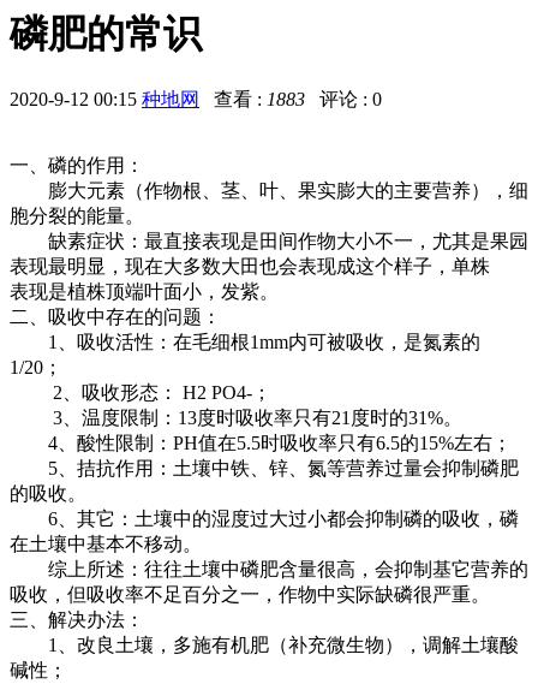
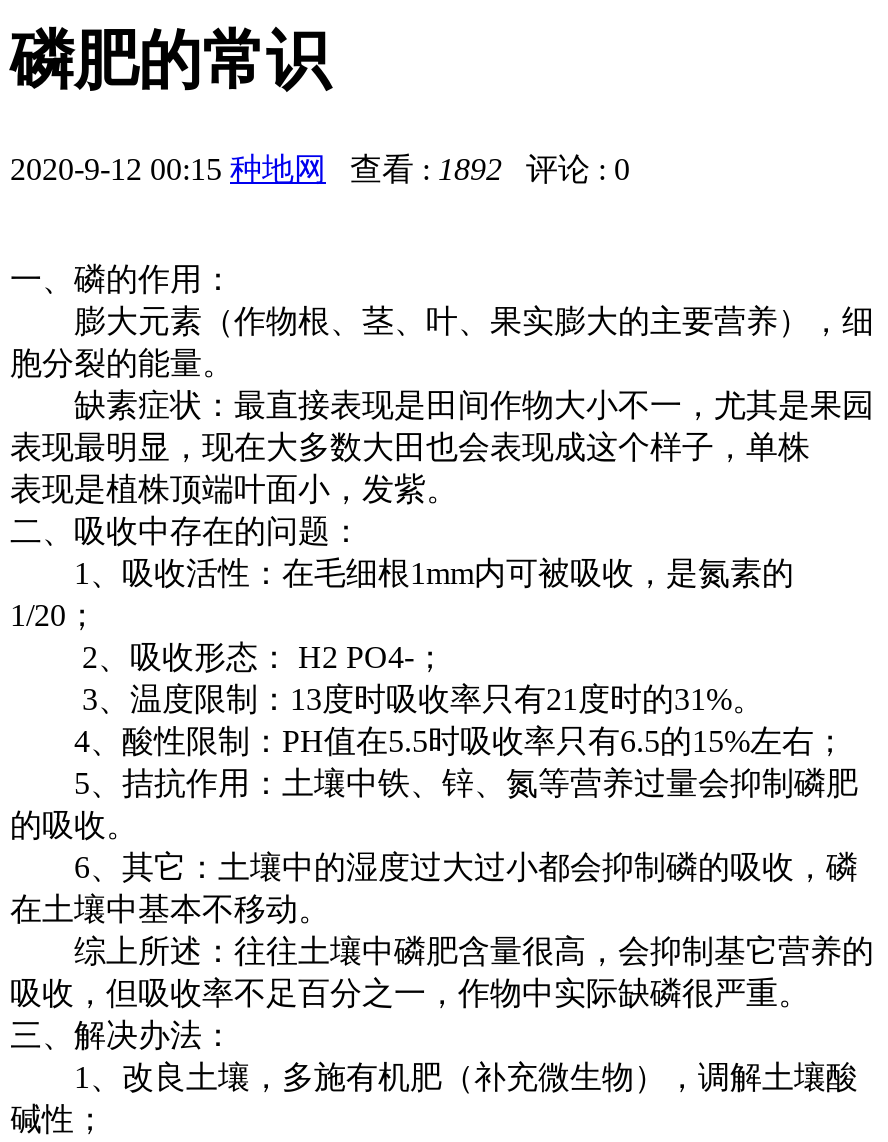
[10,89,391,109] 2020-9-12 00:15 种地网查看 : 1883评论 : 0 -> [10,152,646,186] 2020-9-12 00:15 种地网查看 : 1892评论 : 0

